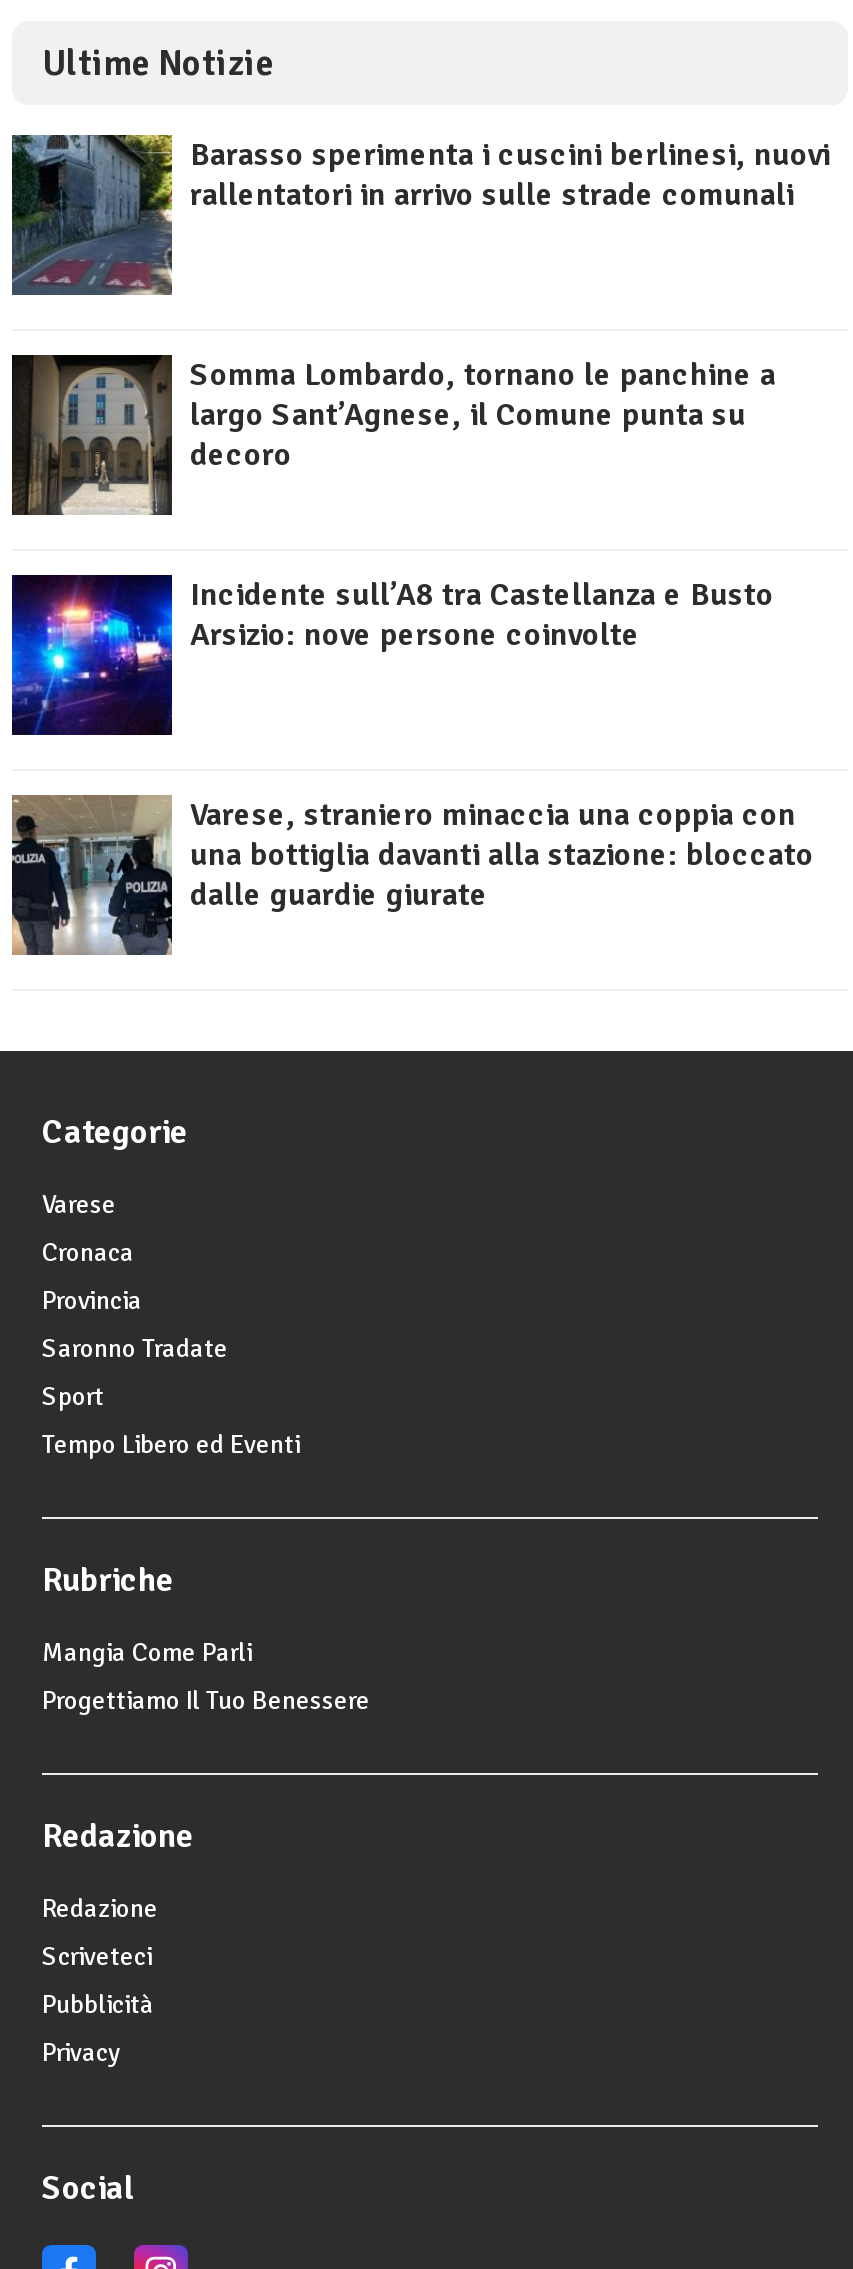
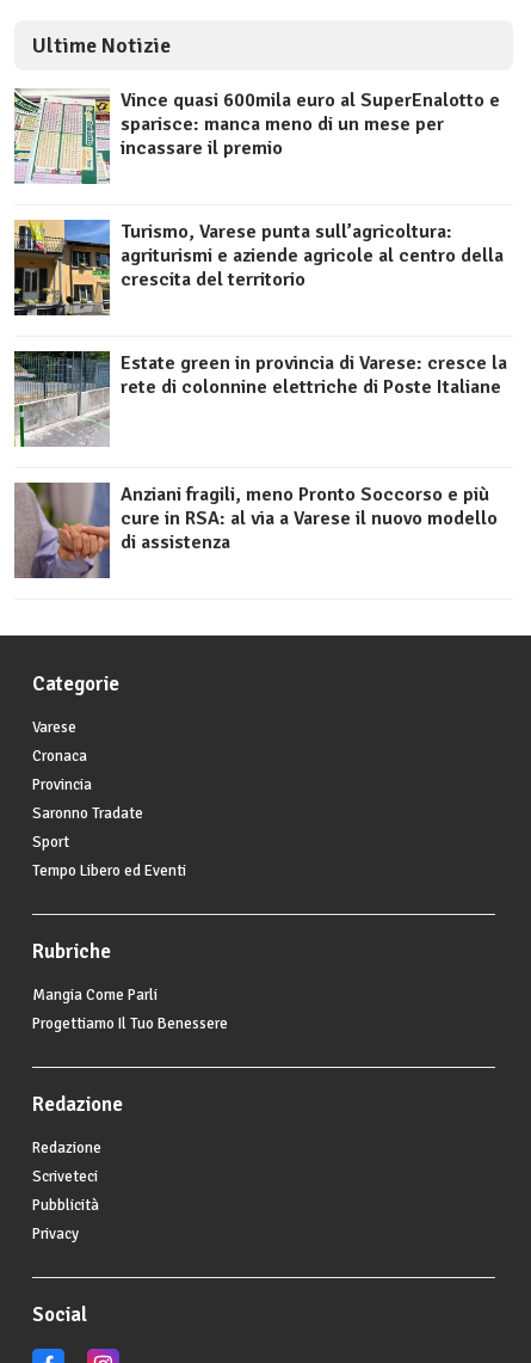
[10,133,832,297] [image] | Barasso sperimenta i cuscini berlinesi, nuovi | rallentatori in arrivo sulle strade comunali -> [13,87,500,185] [image] | Vince quasi 600mila euro al SuperEnalotto e | sparisce: manca meno di un mese per | incassare il premio
[10,353,776,515] [image] | Somma Lombardo, tornano le panchine a | largo Sant’Agnese, il Comune punta su | decoro -> [13,219,504,317] [image] | Turismo, Varese punta sull’agricoltura: | agriturismi e aziende agricole al centro della | crescita del territorio
[10,575,774,737] [image] | Incidente sull’A8 tra Castellanza e Busto | Arsizio: nove persone coinvolte -> [13,351,507,448] [image] | Estate green in provincia di Varese: cresce la | rete di colonnine elettriche di Poste Italiane
[10,795,814,955] [image] | Varese, straniero minaccia una coppia con | una bottiglia davanti alla stazione: bloccato | dalle guardie giurate -> [13,481,498,579] [image] | Anziani fragili, meno Pronto Soccorso e più | cure in RSA: al via a Varese il nuovo modello | di assistenza

